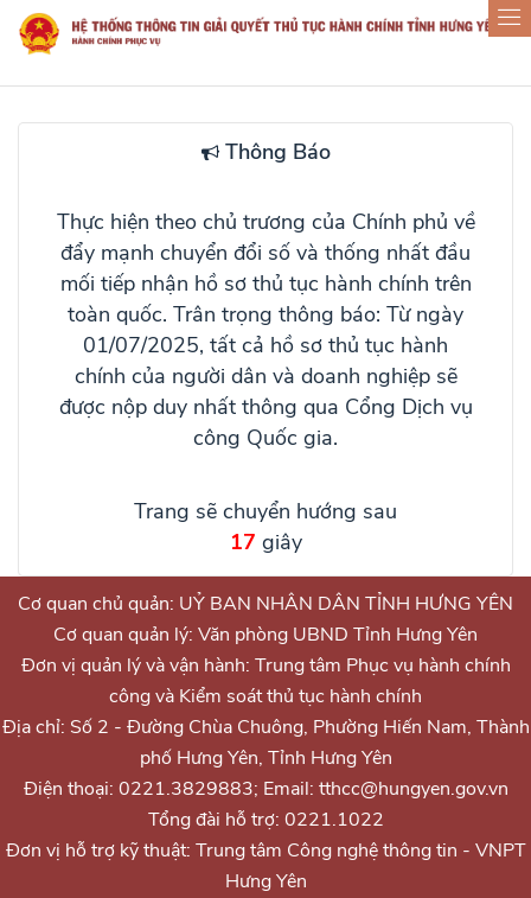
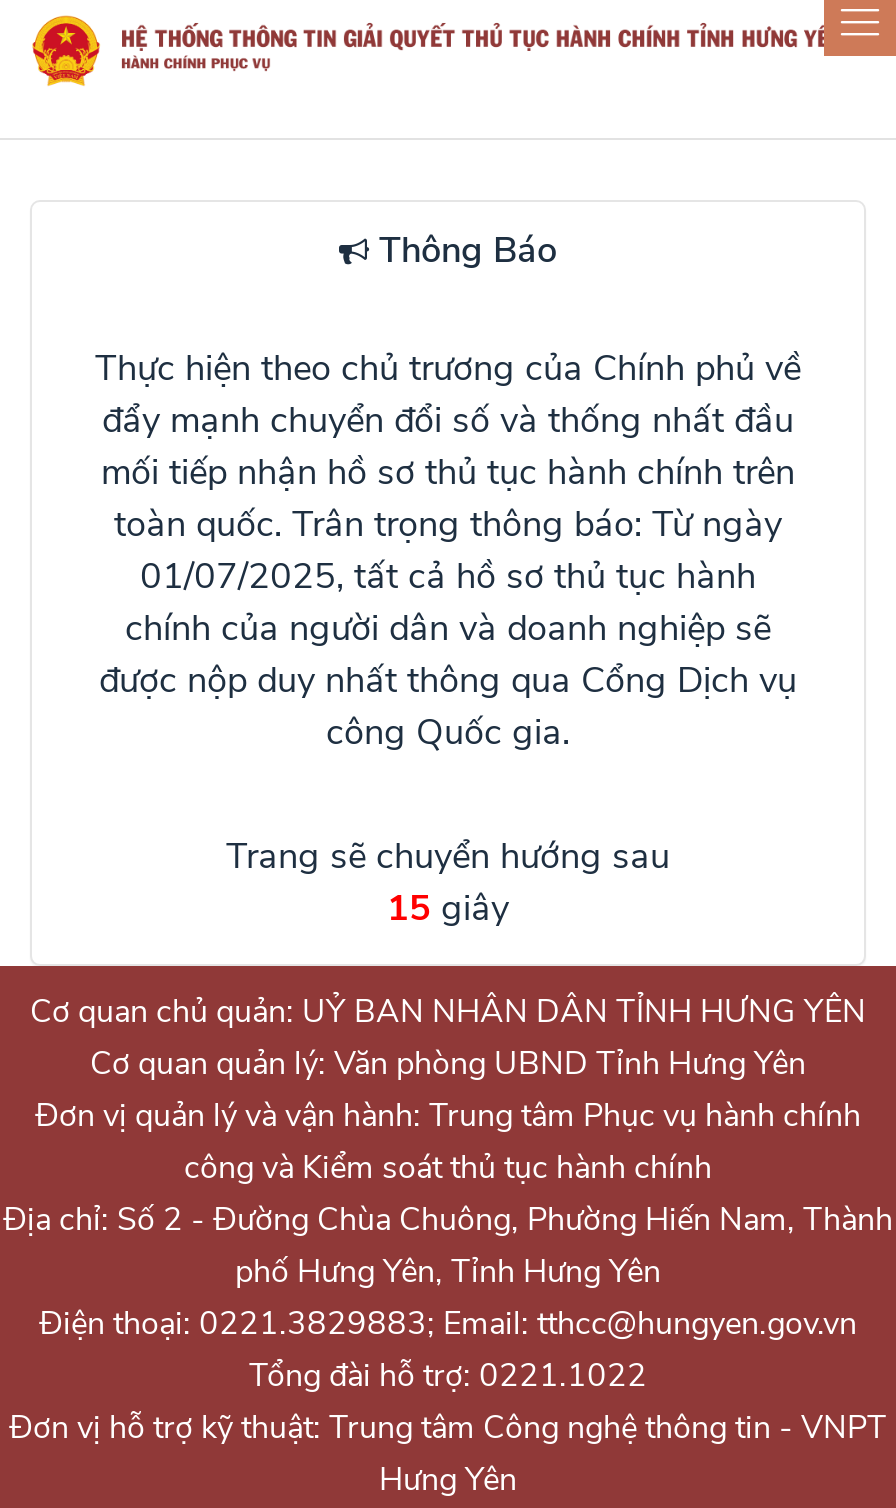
[229,528,302,557] 17 giây -> [387,885,509,933] 15 giây

